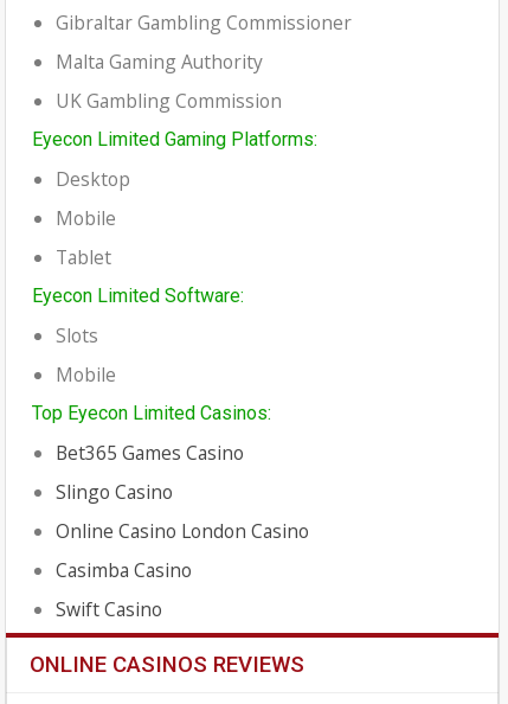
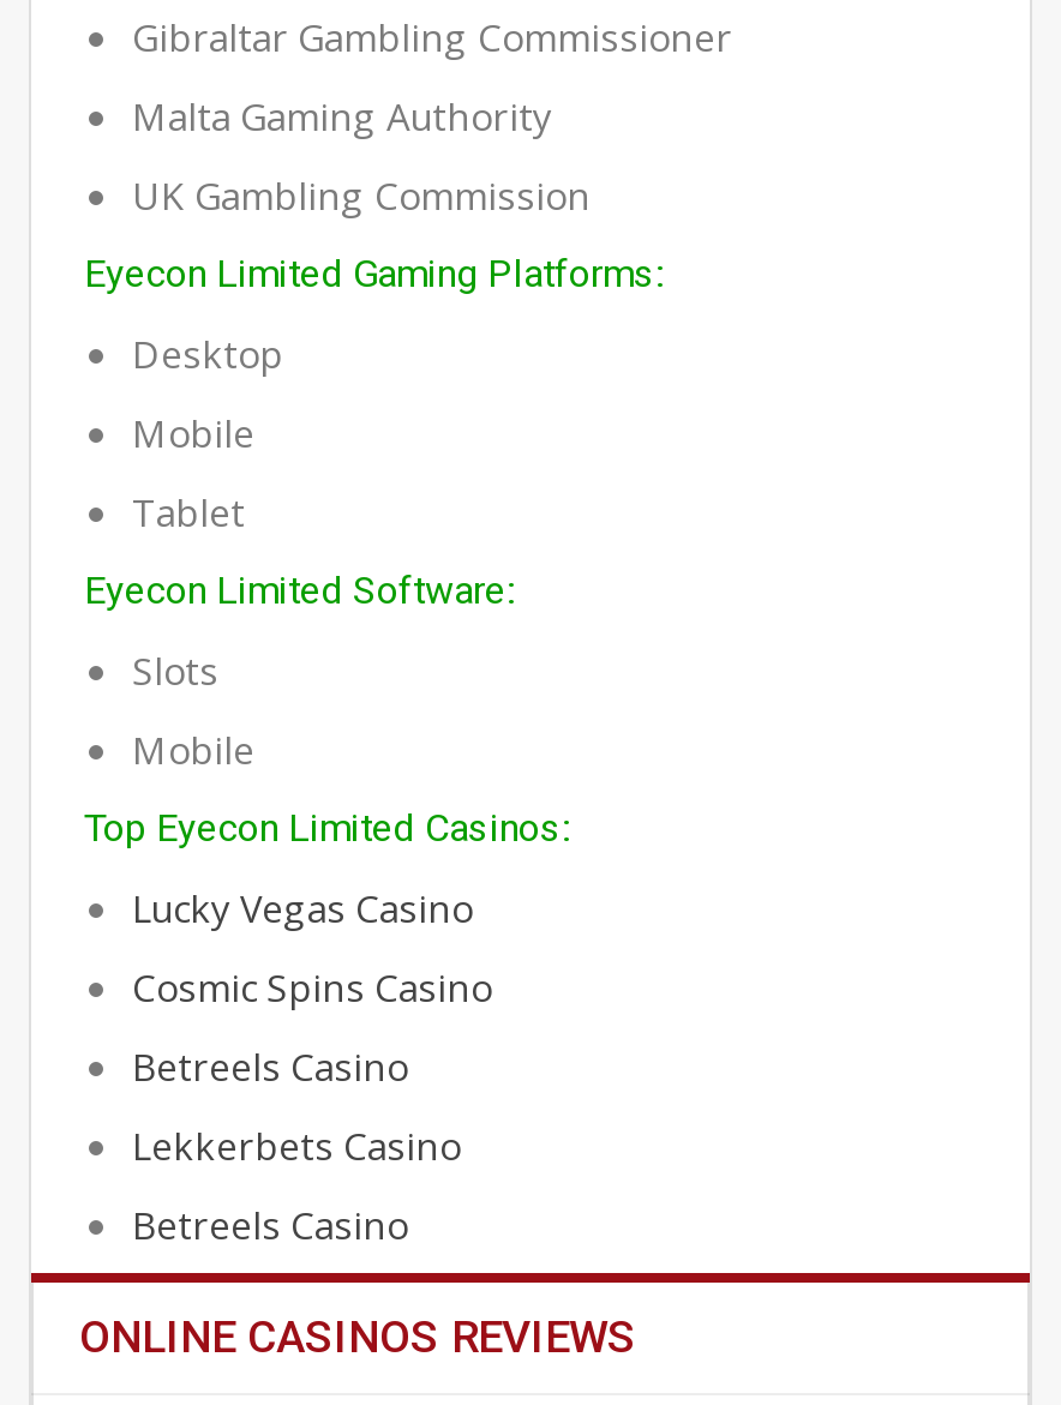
[56,439,244,466] Bet365 Games Casino -> [132,881,473,934] Lucky Vegas Casino
[56,479,173,505] Slingo Casino -> [132,961,492,1013] Cosmic Spins Casino
[56,518,309,544] Online Casino London Casino -> [132,1040,408,1093] Betreels Casino
[56,557,192,583] Casimba Casino -> [132,1119,461,1172] Lekkerbets Casino
[56,596,162,622] Swift Casino -> [132,1198,408,1251] Betreels Casino

